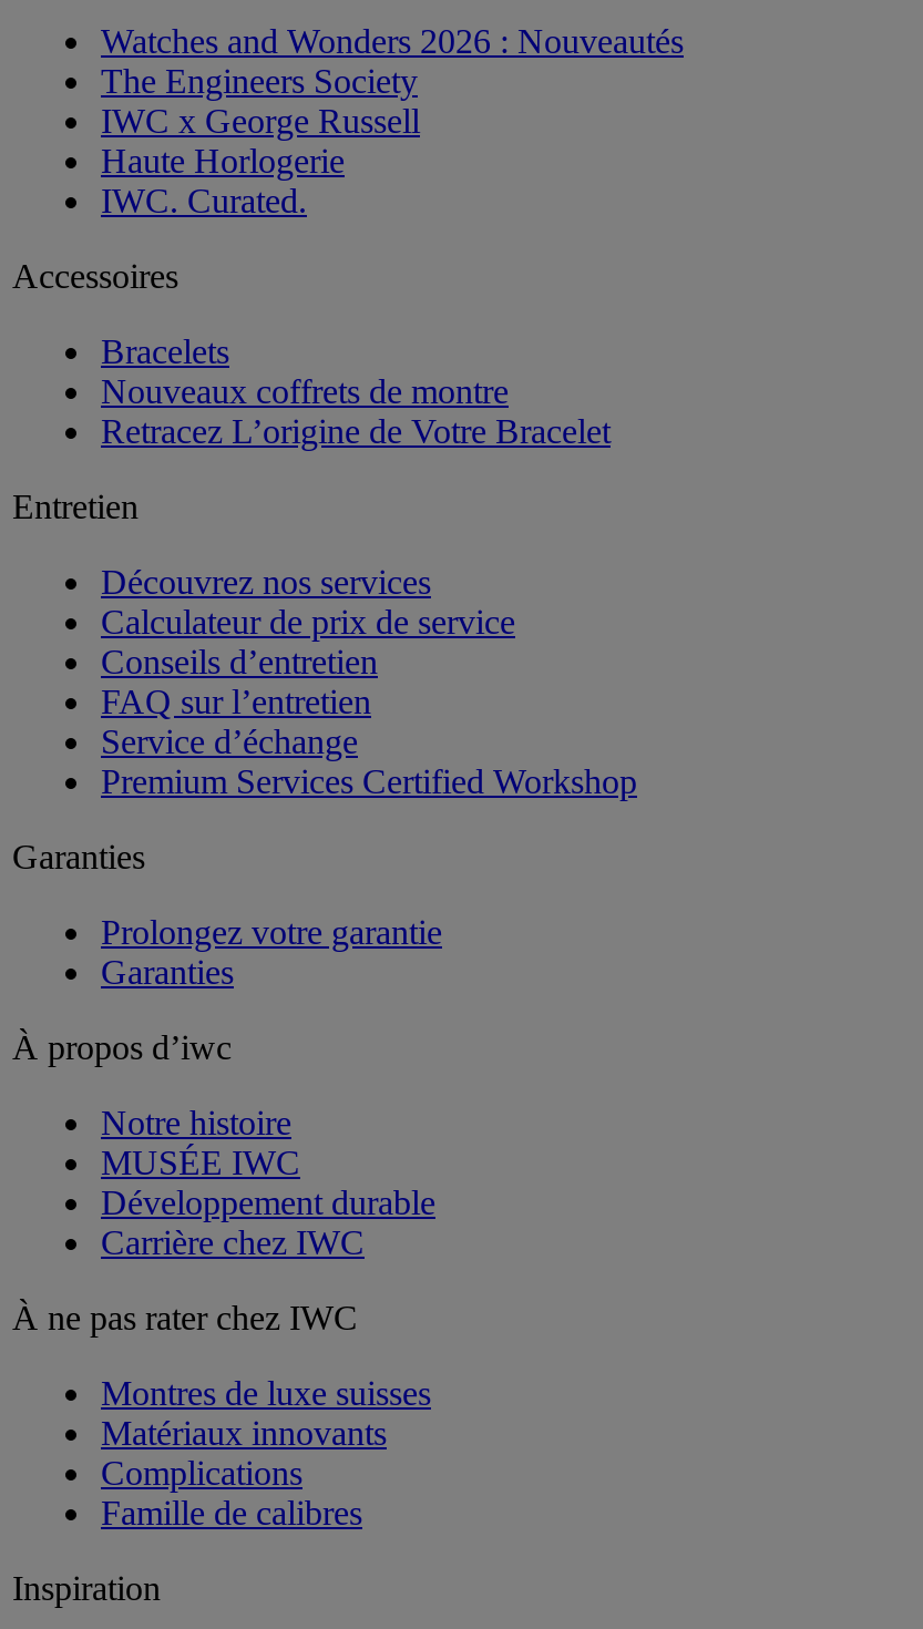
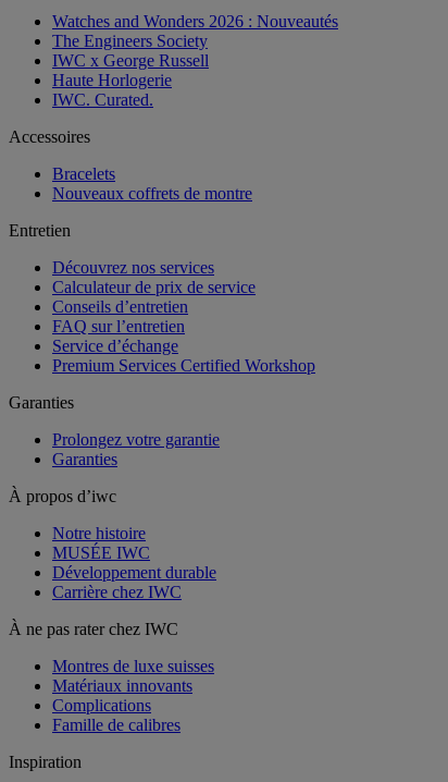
[101,412,611,450] Retracez L’origine de Votre Bracelet -> none

